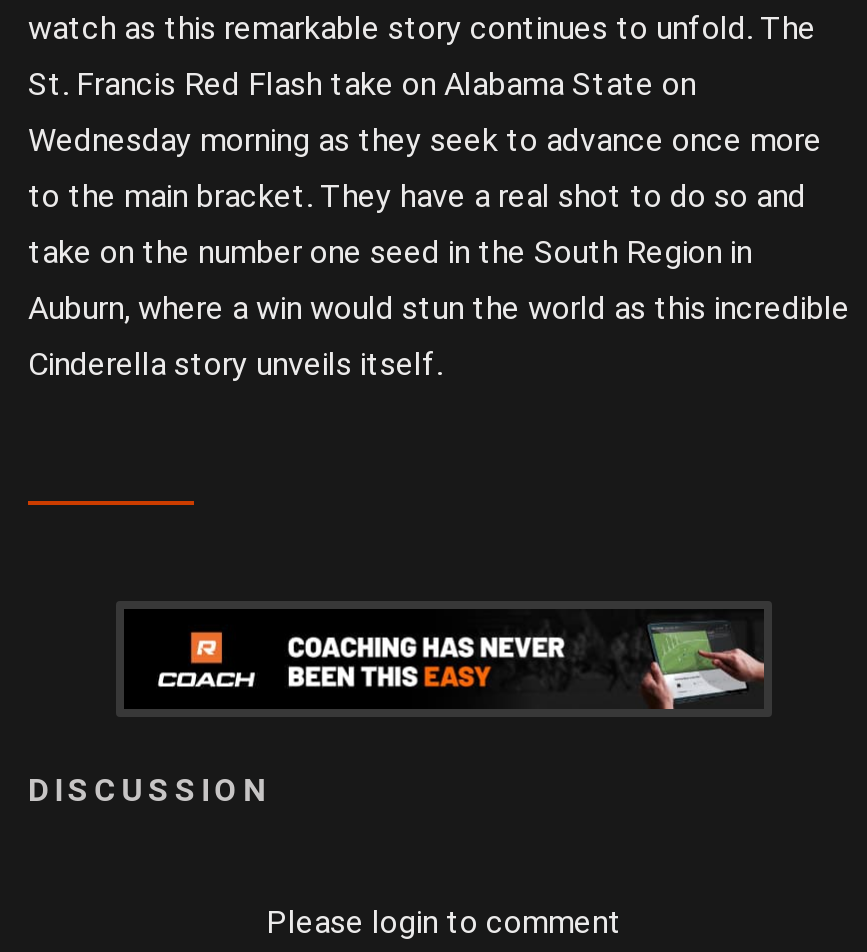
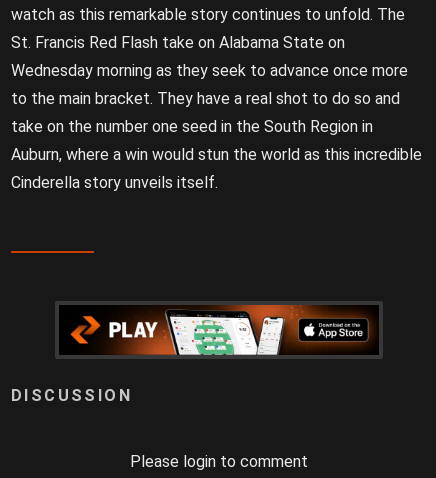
[148,607,766,711] [image] -> [70,304,379,356] [image]

